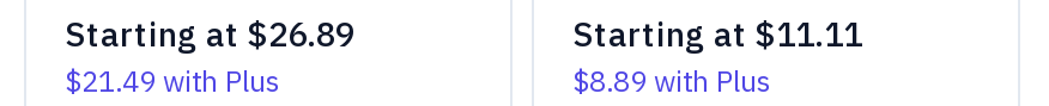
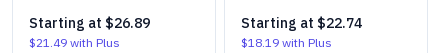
[572,13,862,56] Starting at $11.11 -> [241,14,362,32] Starting at $22.74
[572,63,774,99] $8.89 with Plus -> [241,35,332,50] $18.19 with Plus

